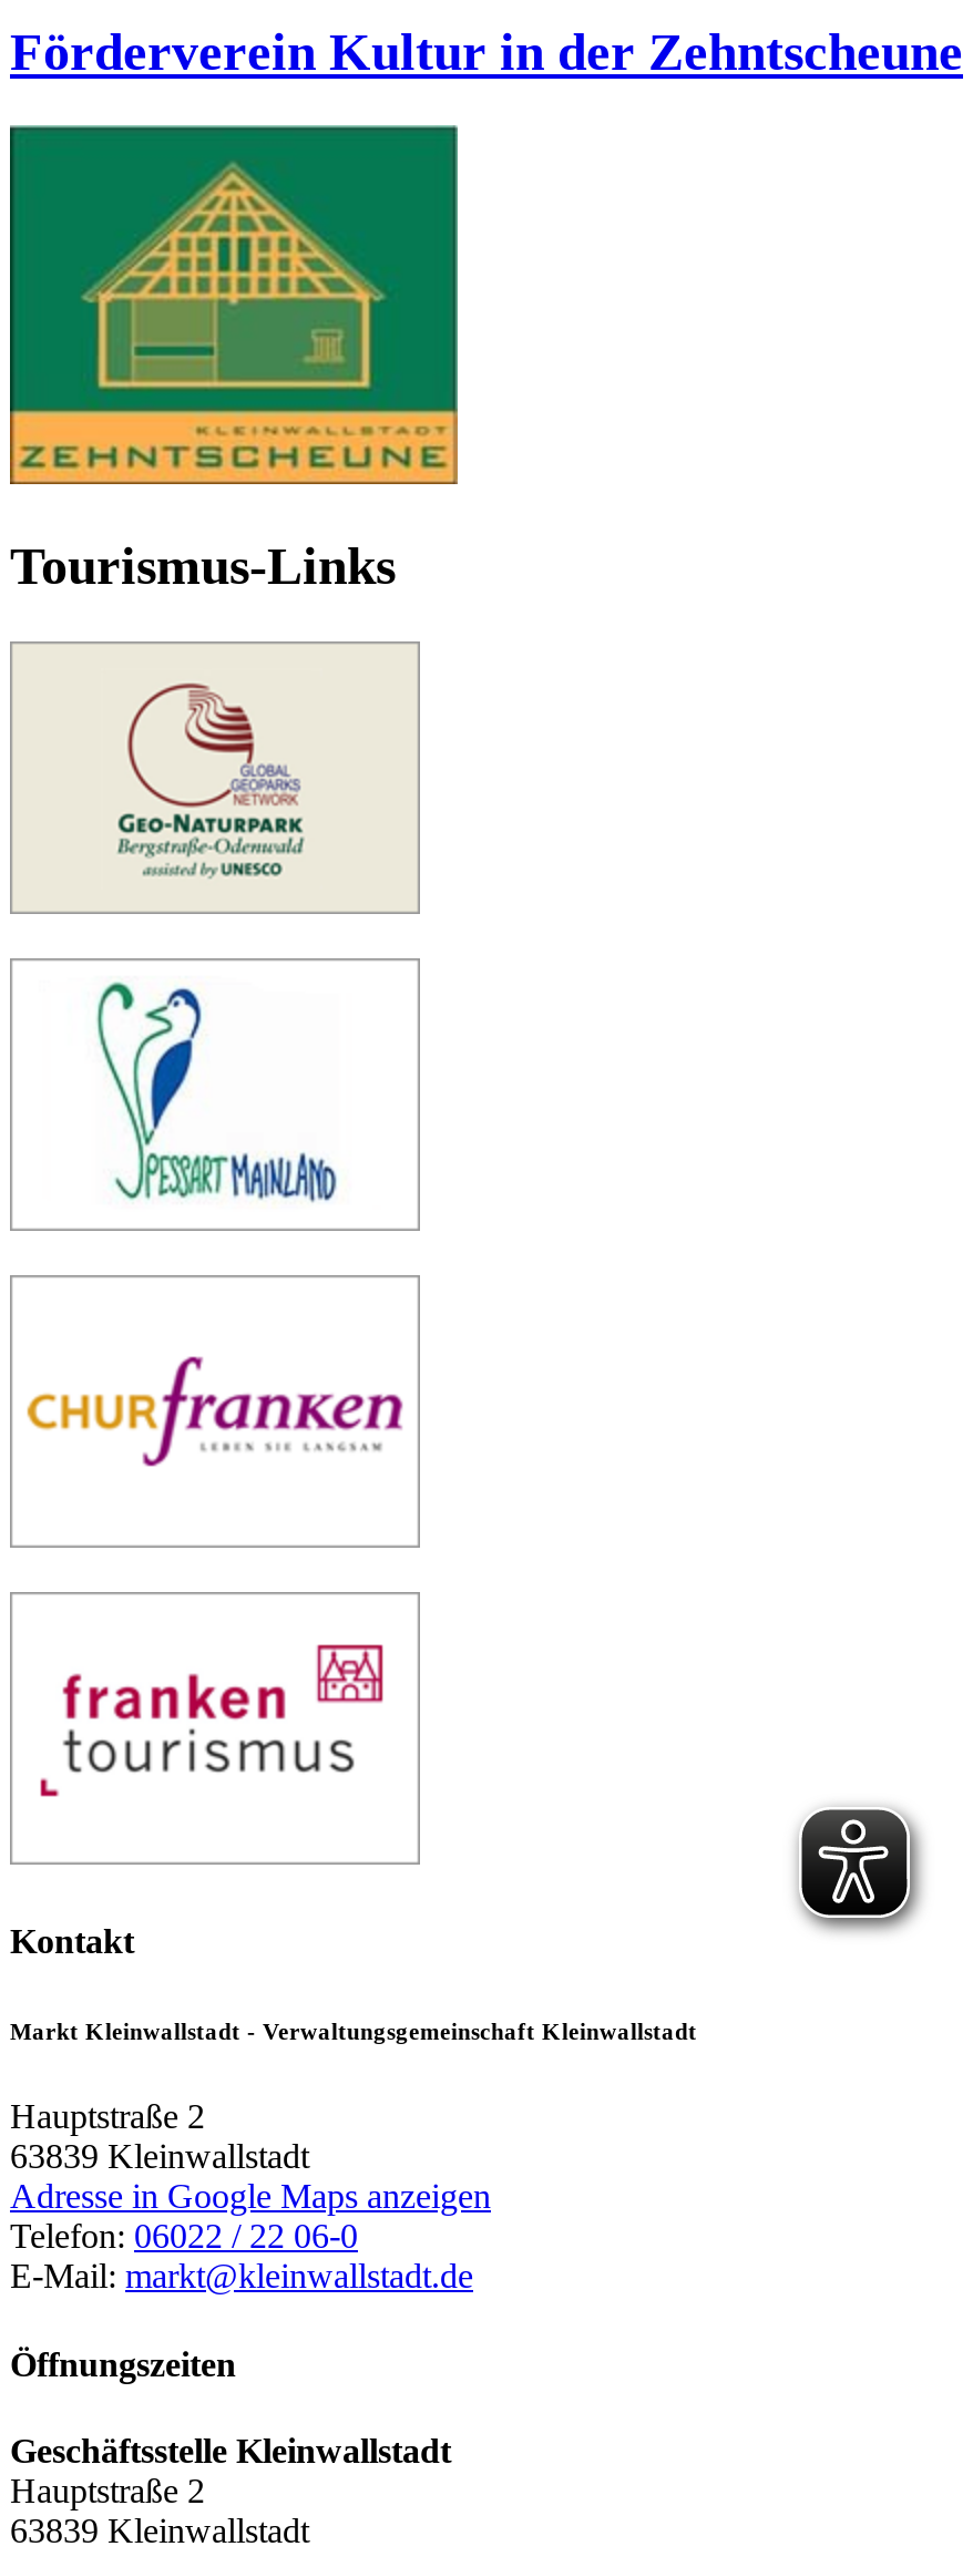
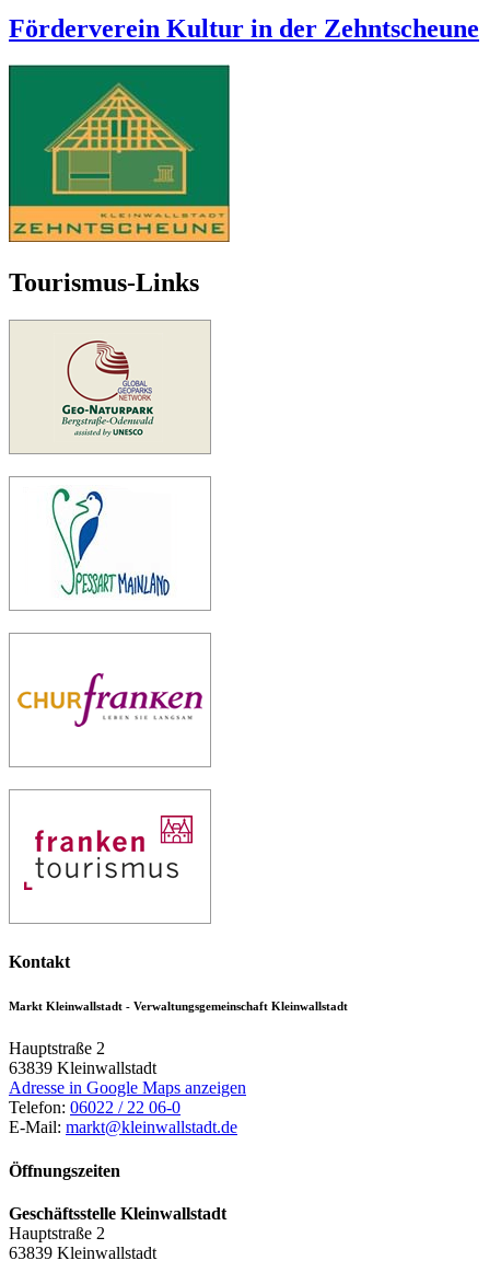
[797,1807,923,1933] [image] -> none

